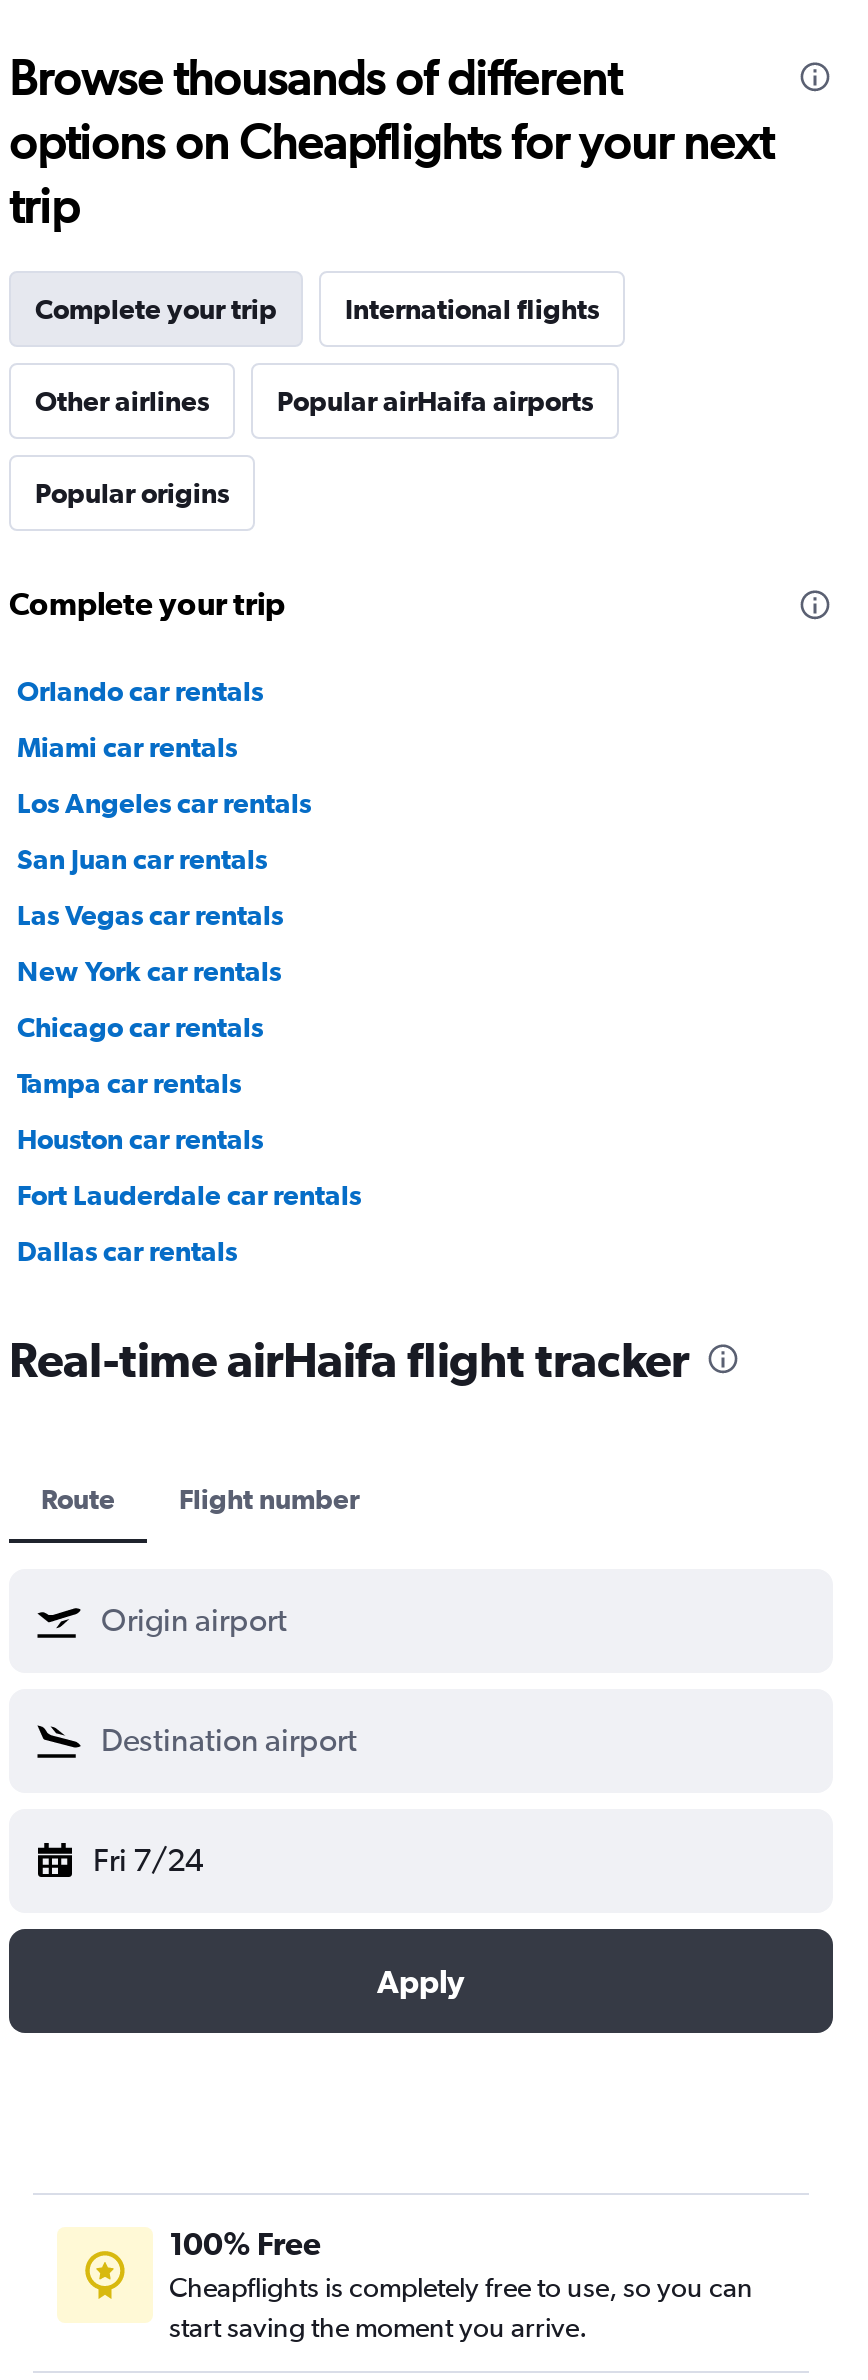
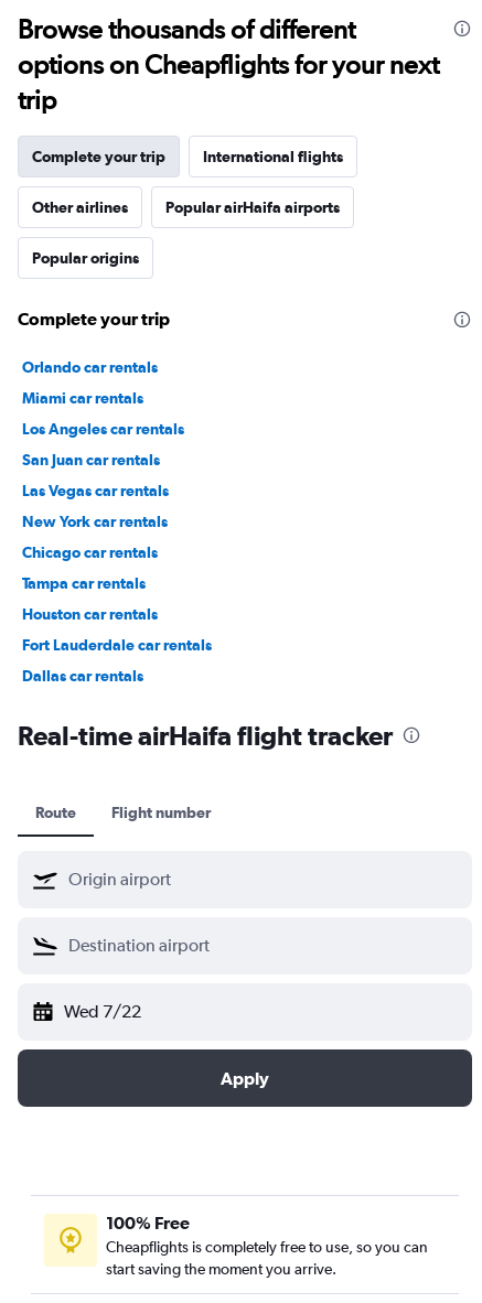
[93,1841,203,1879] Fri 7/24 -> [64,1001,141,1022] Wed 7/22

